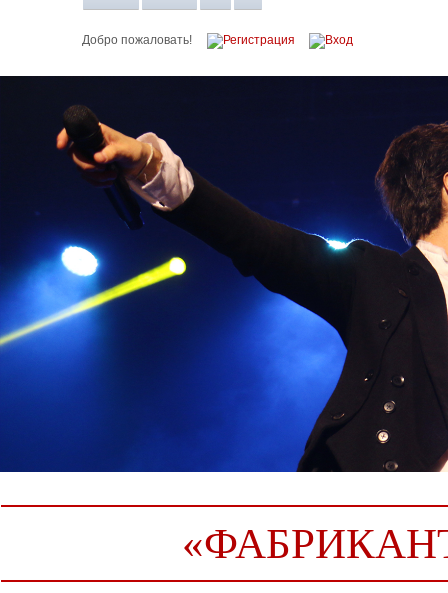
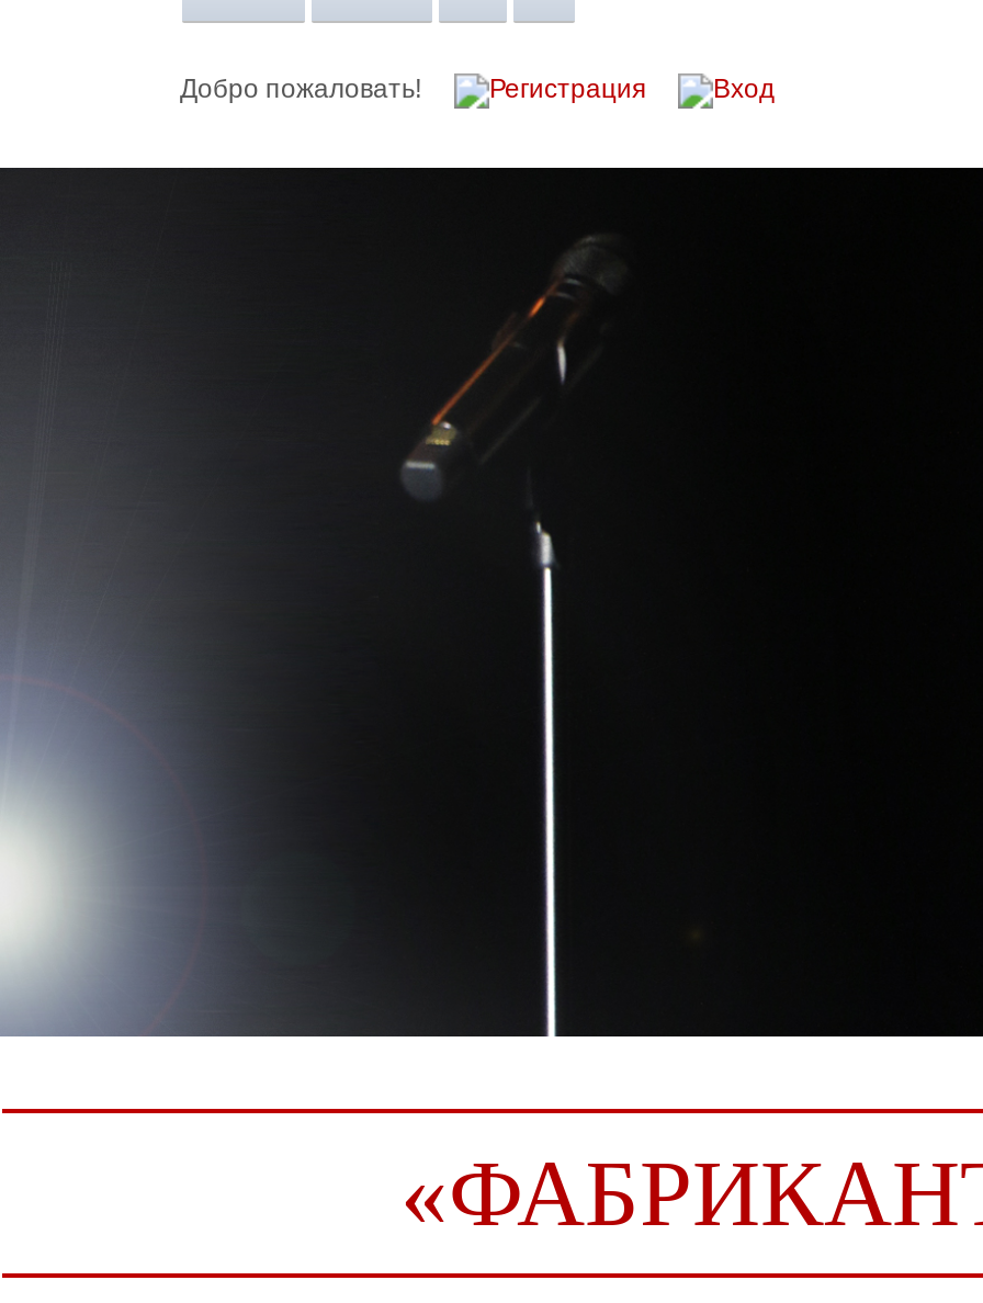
[3,77,445,473] [image] -> [7,172,976,1039] [image]

